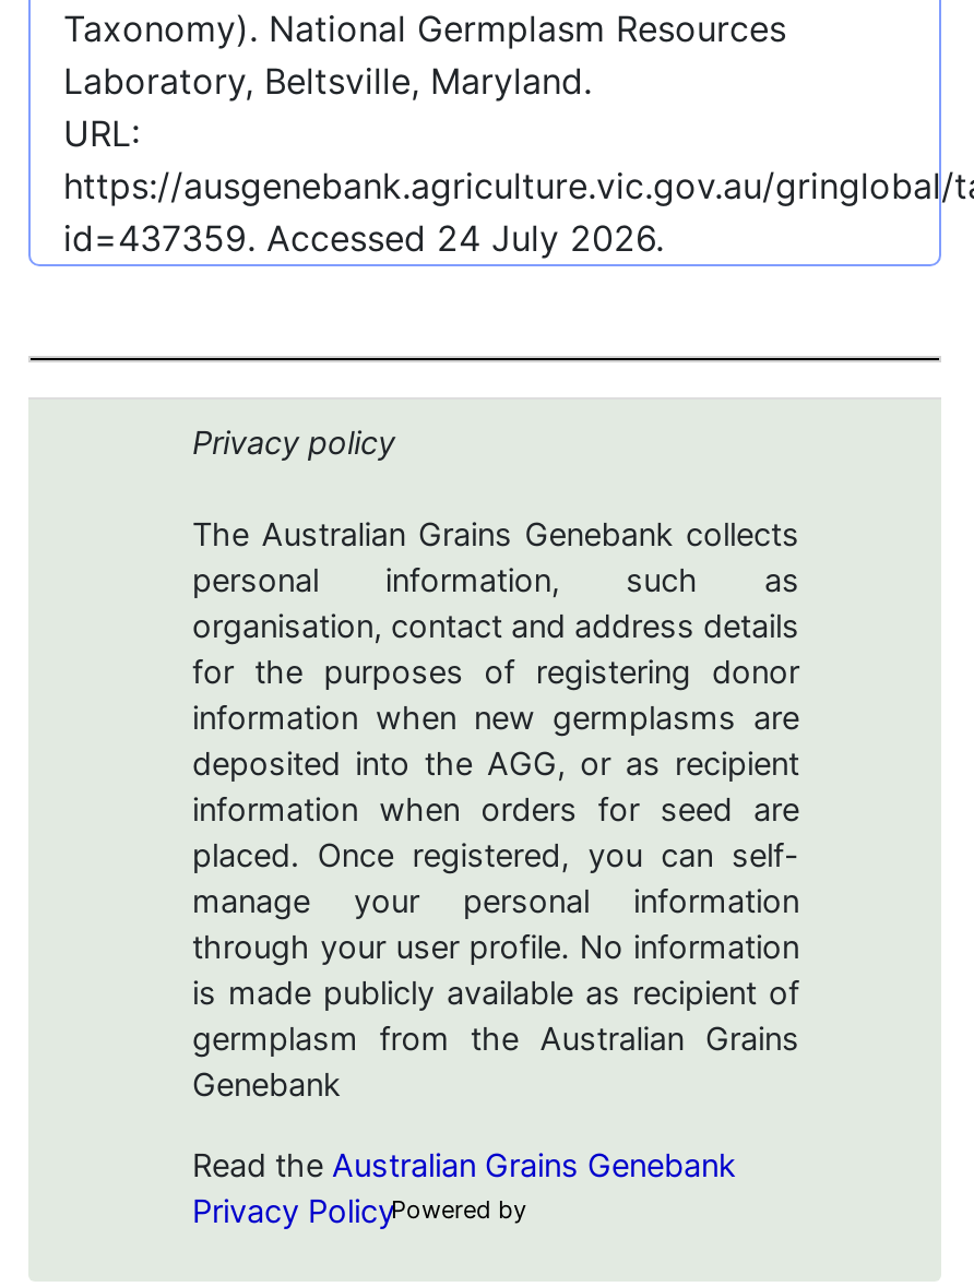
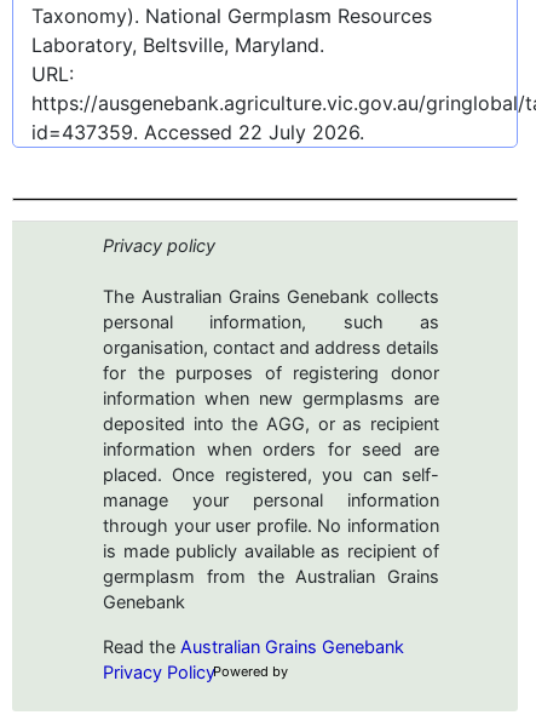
[63,216,664,260] id=437359. Accessed 24 July 2026. -> [31,120,364,144] id=437359. Accessed 22 July 2026.

